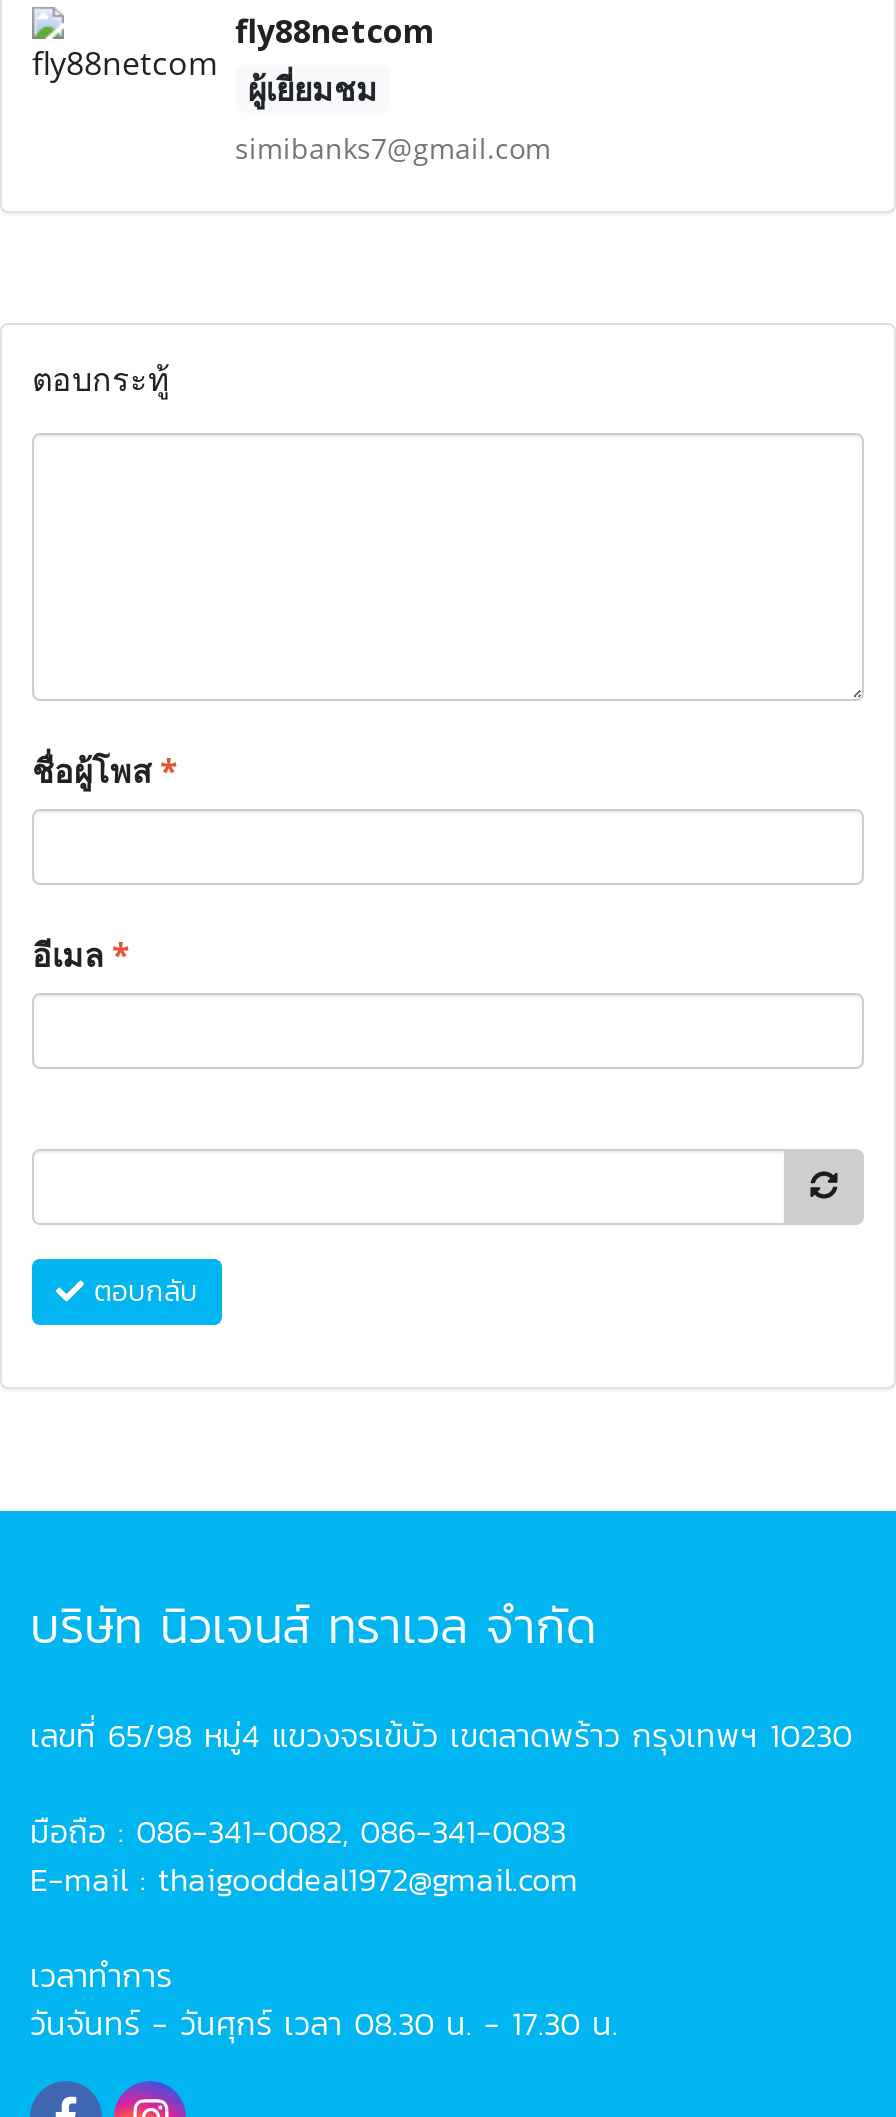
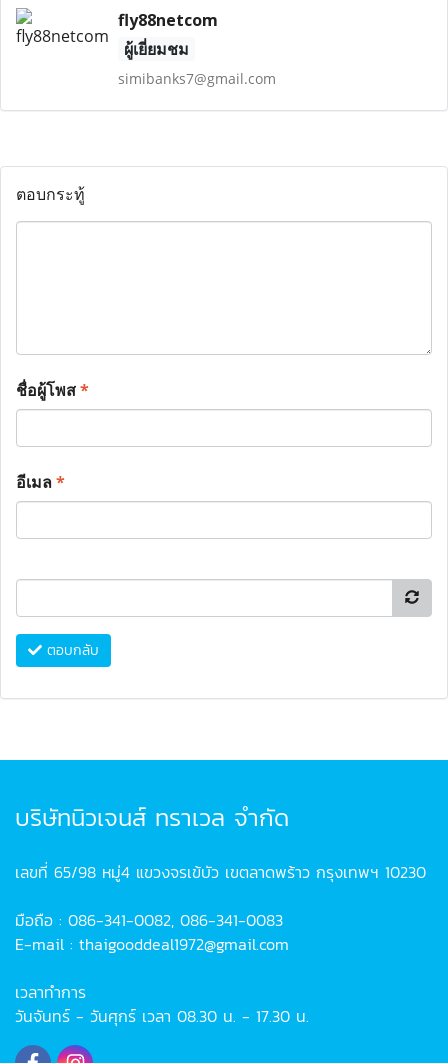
[30,1591,596,1661] บริษัท นิวเจนส์ ทราเวล จำกัด -> [15,800,289,835] บริษัทนิวเจนส์ ทราเวล จำกัด

